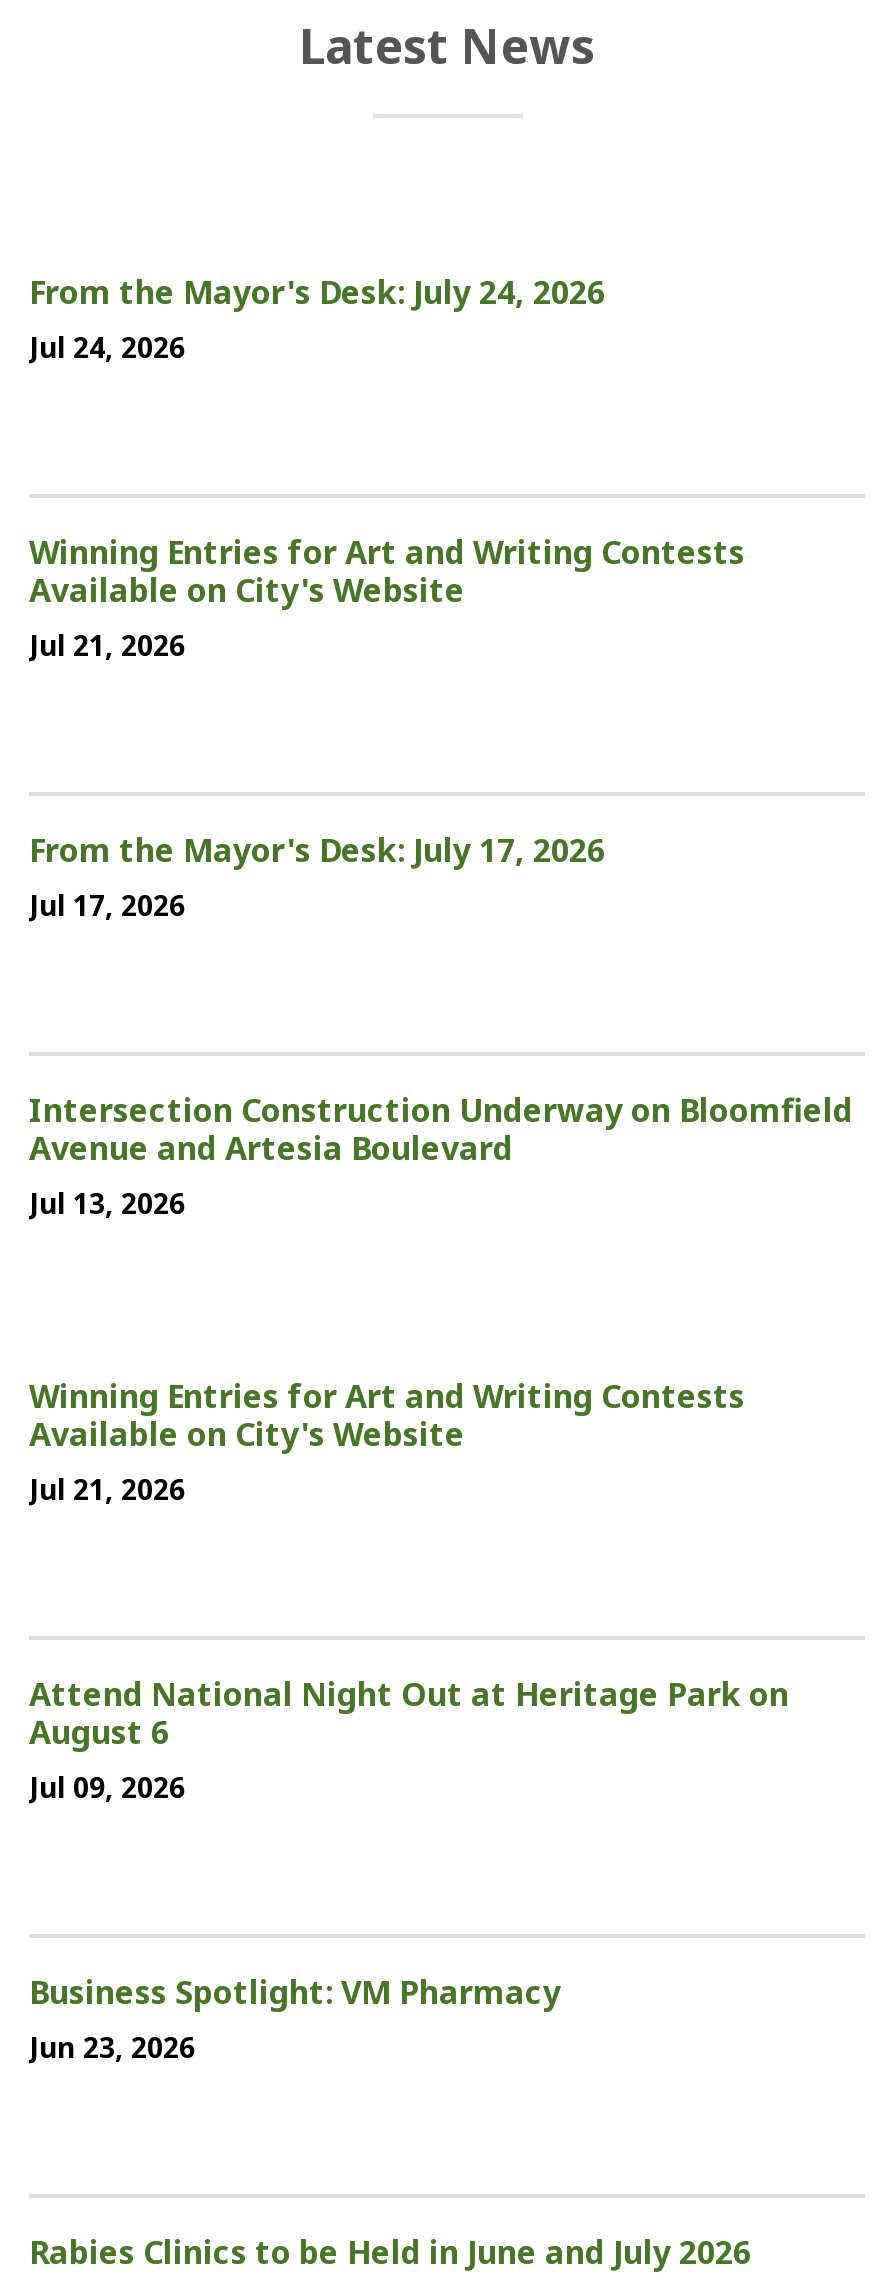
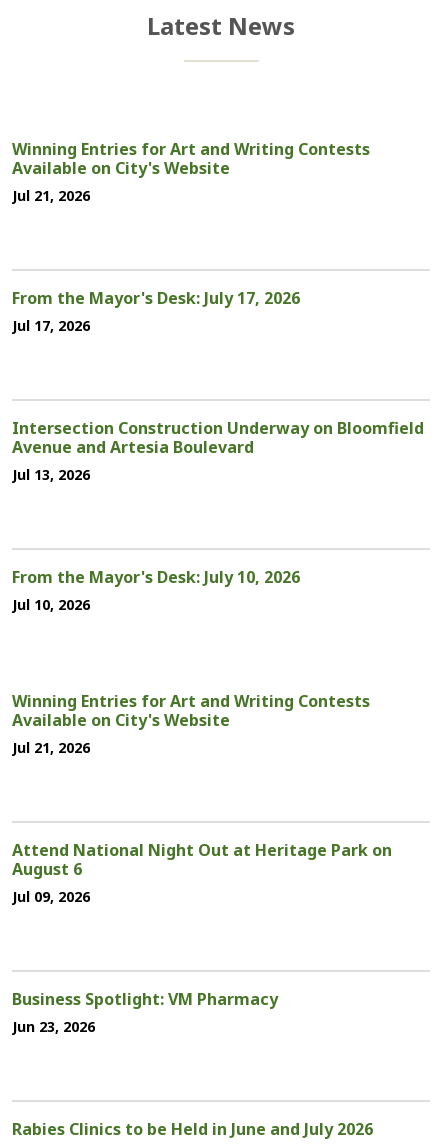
[29,270,605,366] From the Mayor's Desk: July 24, 2026 | Jul 24, 2026 -> none
moved [29,530,853,1222] -> [12,138,424,484]: Winning Entries for Art and Writing Contests | Available on City's Website | Jul 21, 2026 | From the Mayor's Desk: July 17, 2026 | Jul 17, 2026 | Intersection Construction Underway on Bloomfield | Avenue and Artesia Boulevard | Jul 13, 2026
none -> [12,566,300,614] From the Mayor's Desk: July 10, 2026 | Jul 10, 2026

